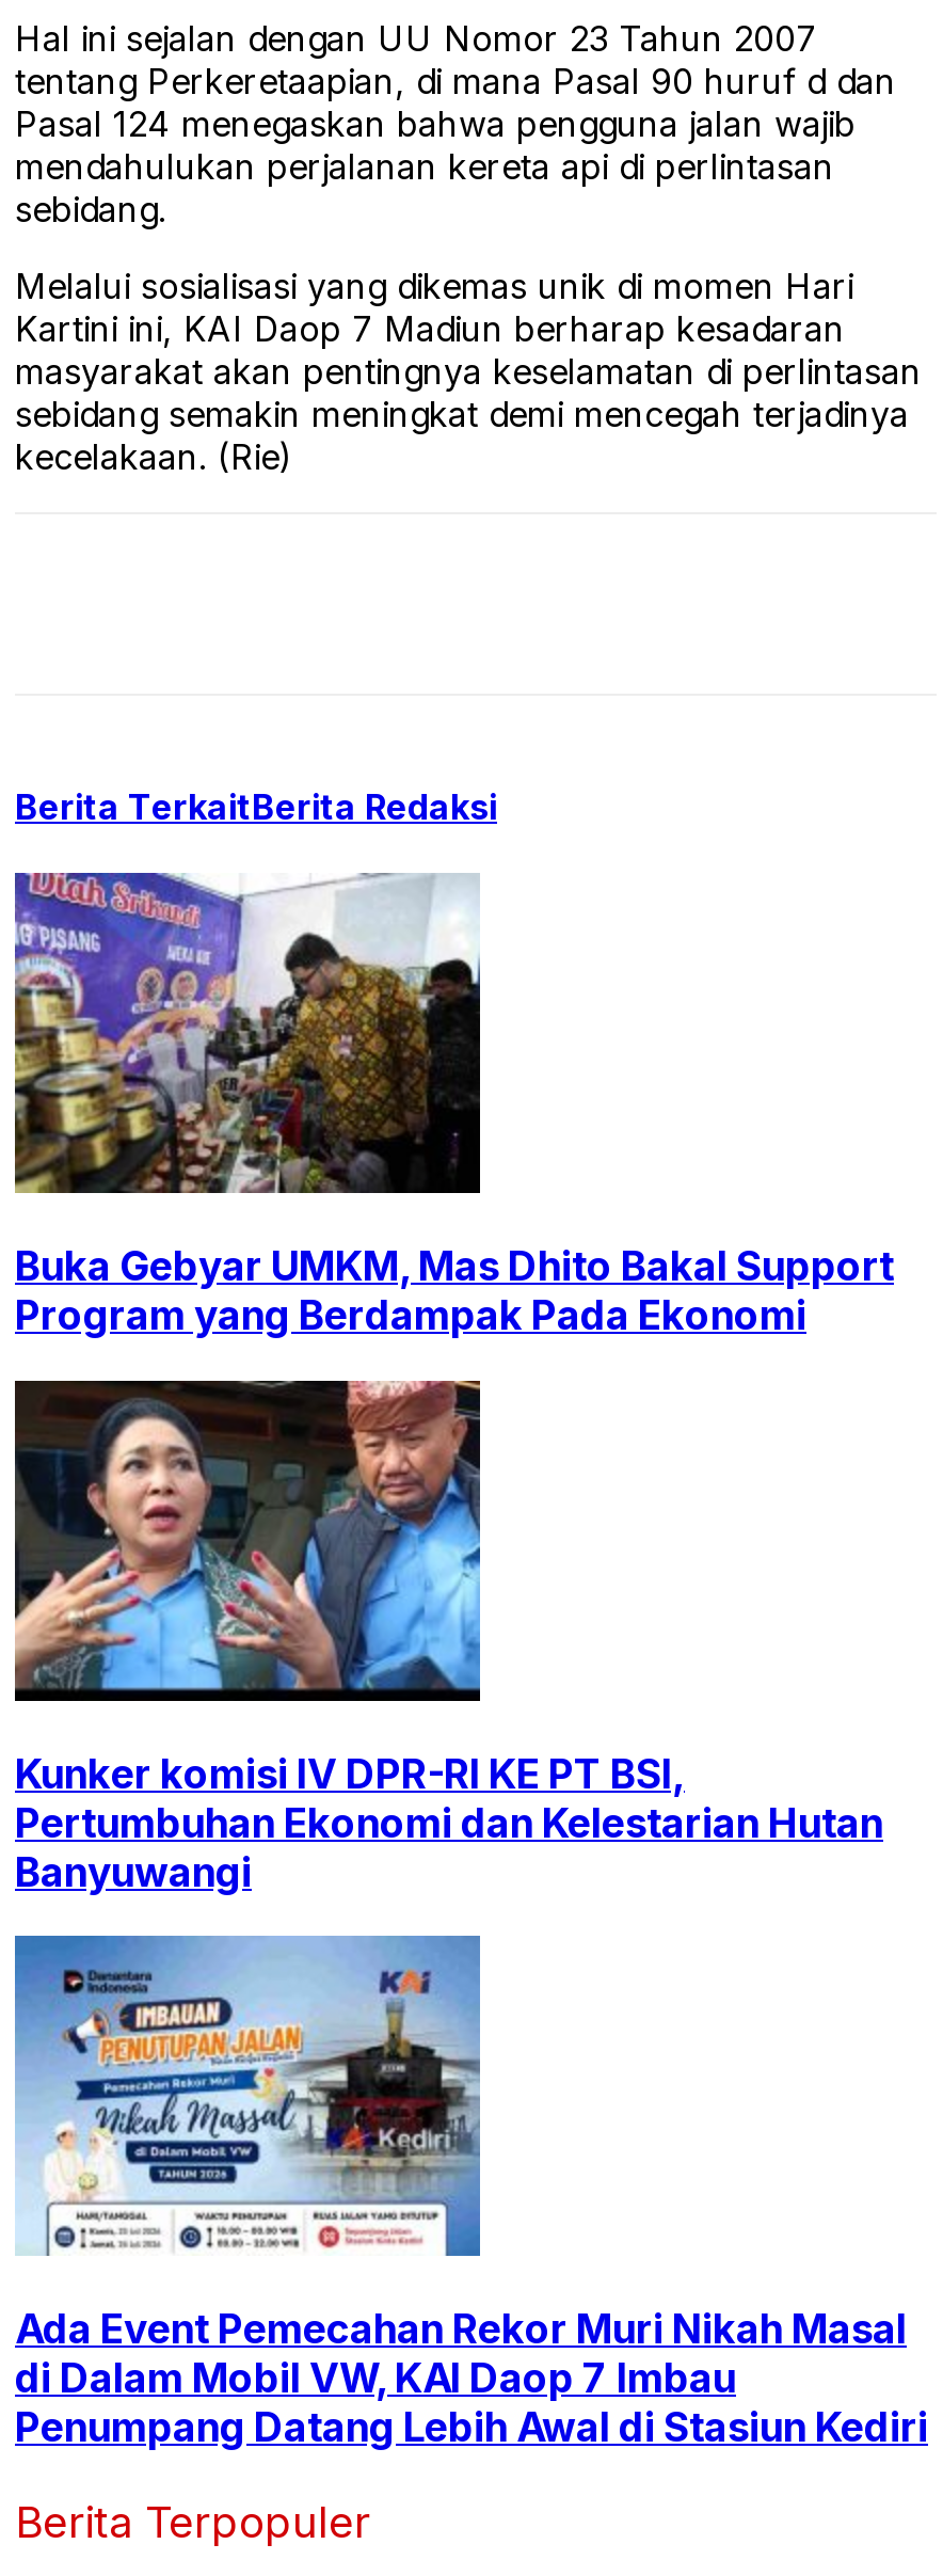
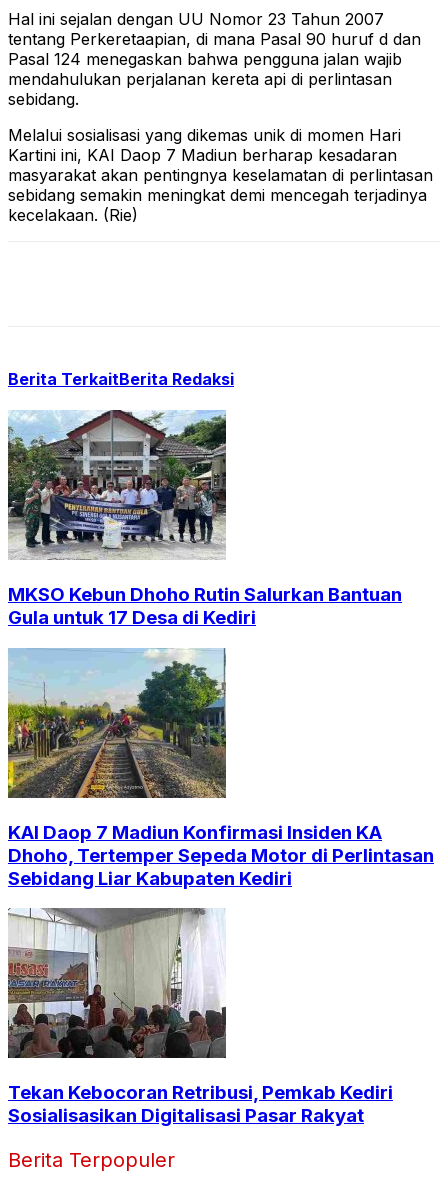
[13,871,894,1341] [image] | Buka Gebyar UMKM, Mas Dhito Bakal Support | Program yang Berdampak Pada Ekonomi -> [7,409,402,629] [image] | MKSO Kebun Dhoho Rutin Salurkan Bantuan | Gula untuk 17 Desa di Kediri
[13,1406,883,1896] [image] | Kunker komisi IV DPR-RI KE PT BSI, | Pertumbuhan Ekonomi dan Kelestarian Hutan | Banyuwangi -> [7,648,434,890] [image] | KAI Daop 7 Madiun Konfirmasi Insiden KA | Dhoho, Tertemper Sepeda Motor di Perlintasan | Sebidang Liar Kabupaten Kediri
[13,1961,928,2452] [image] | Ada Event Pemecahan Rekor Muri Nikah Masal | di Dalam Mobil VW, KAI Daop 7 Imbau | Penumpang Datang Lebih Awal di Stasiun Kediri -> [7,907,393,1127] [image] | Tekan Kebocoran Retribusi, Pemkab Kediri | Sosialisasikan Digitalisasi Pasar Rakyat

